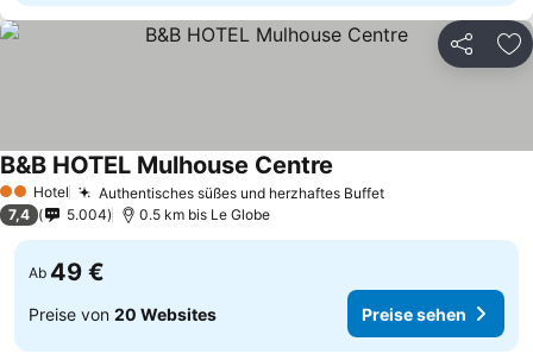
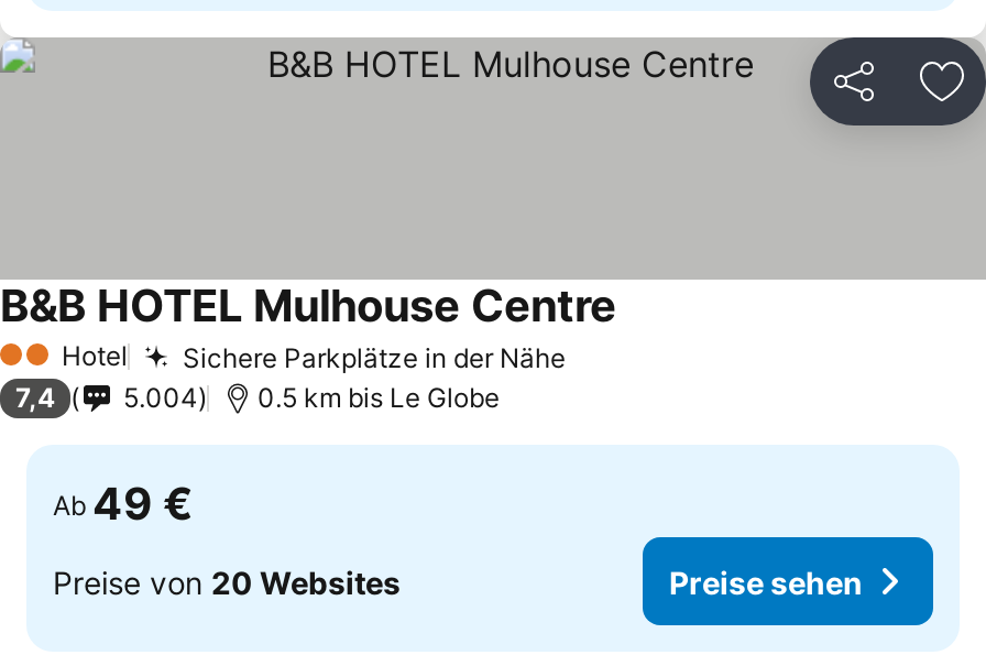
[99,184,384,201] Authentisches süßes und herzhaftes Buffet -> [183,340,566,373] Sichere Parkplätze in der Nähe

